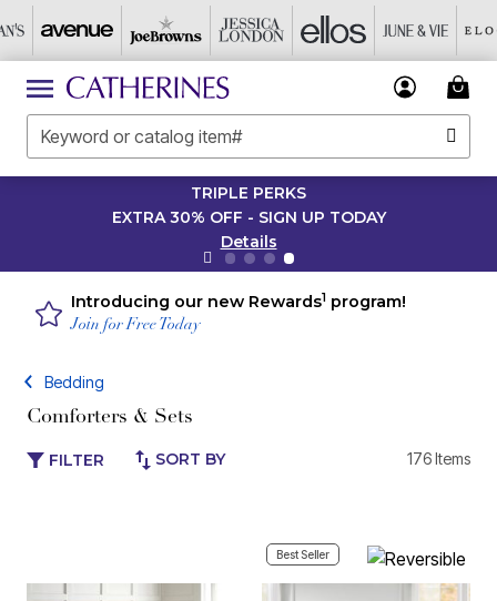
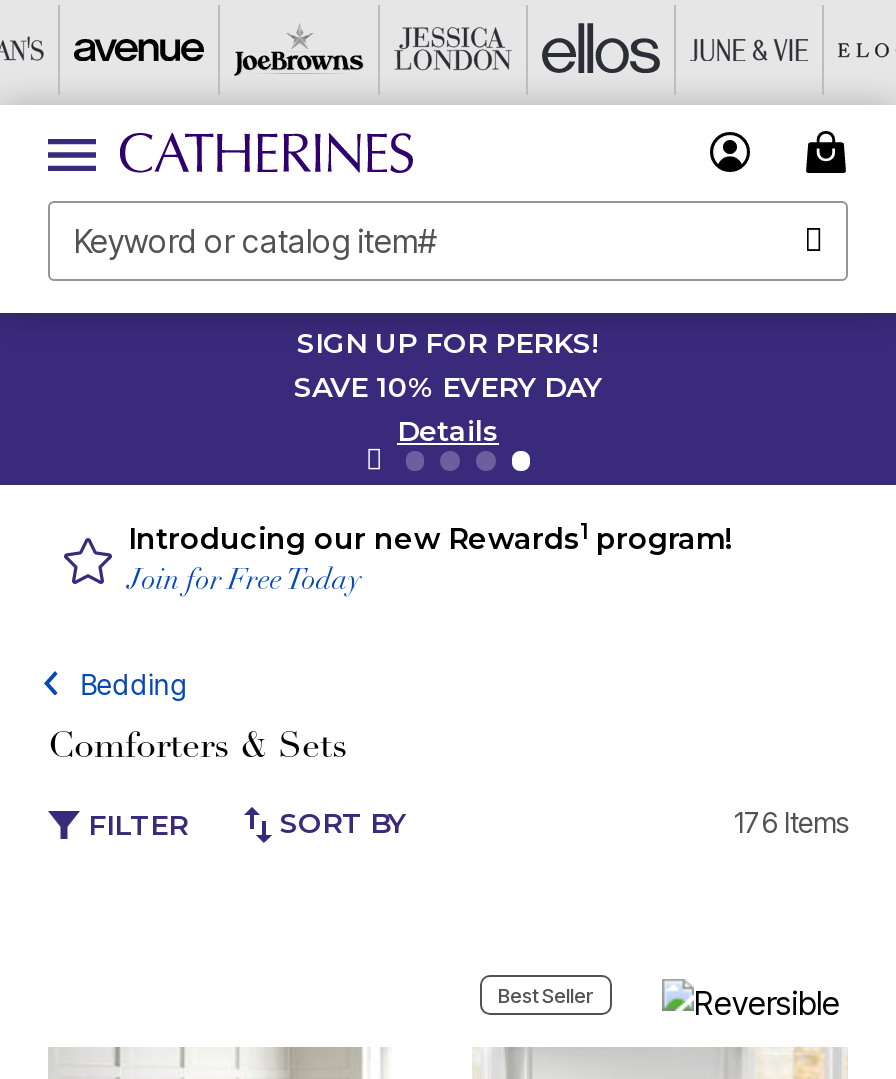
[111,183,386,227] TRIPLE PERKS | EXTRA 30% OFF - SIGN UP TODAY -> [294,325,602,405] SIGN UP FOR PERKS! | SAVE 10% EVERY DAY

